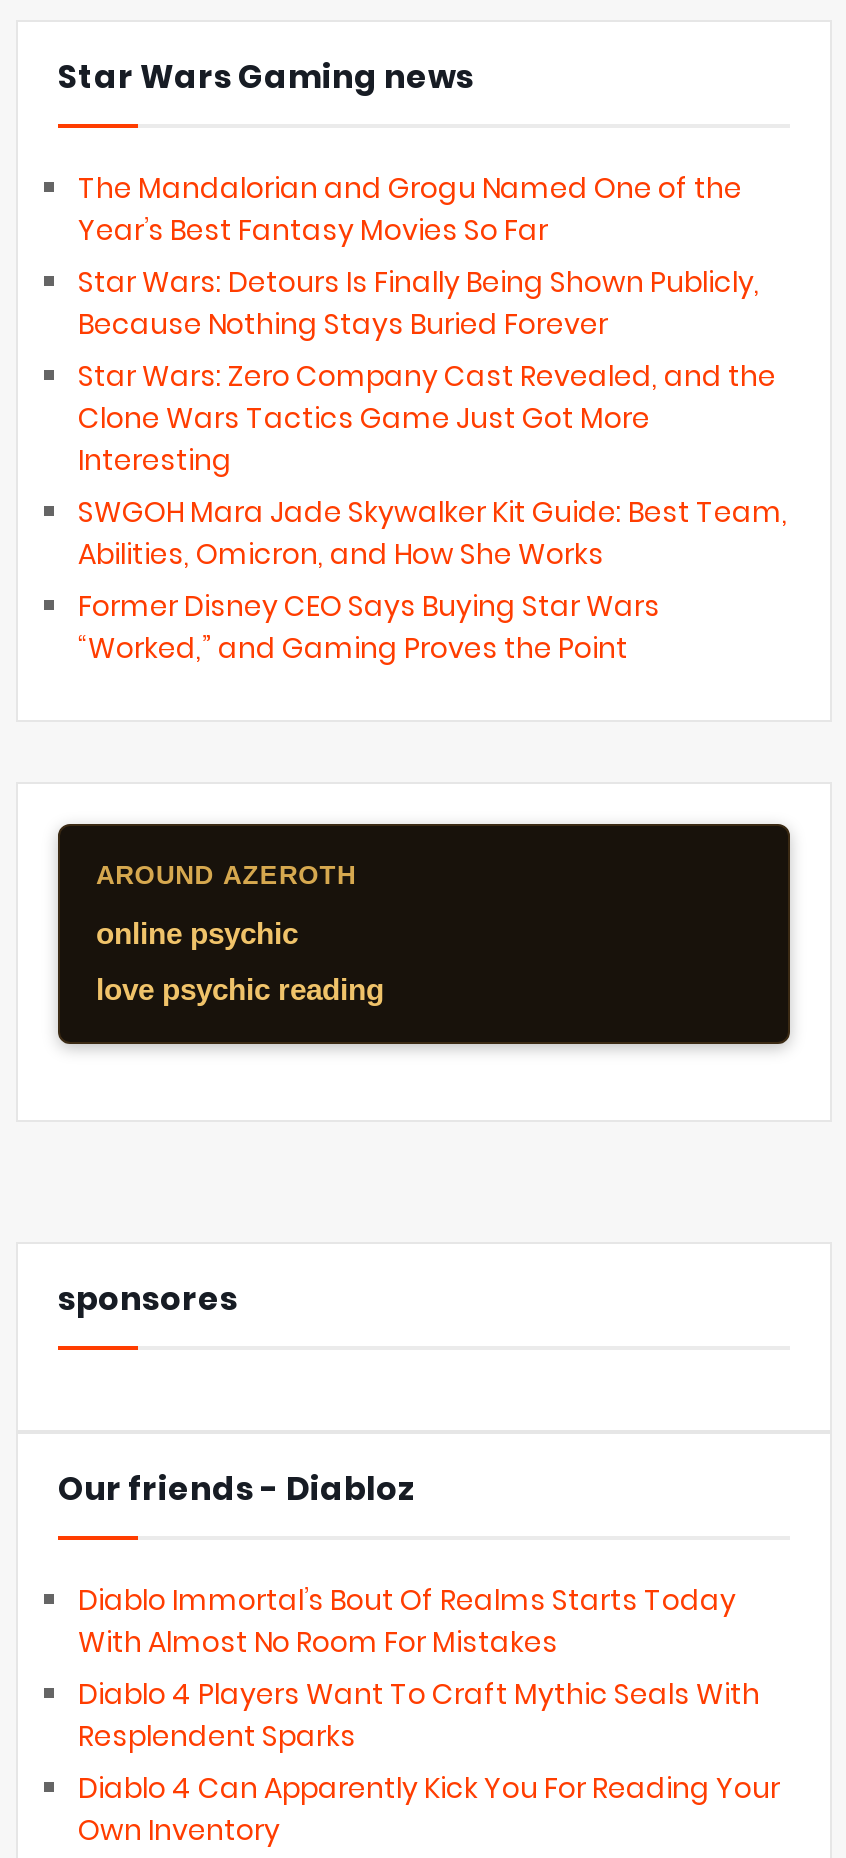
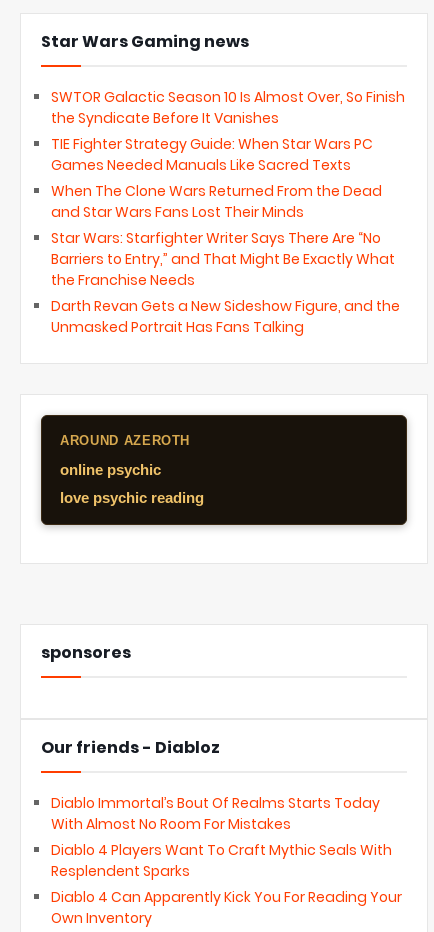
[78,168,788,668] The Mandalorian and Grogu Named One of the | Year’s Best Fantasy Movies So Far | Star Wars: Detours Is Finally Being Shown Publicly, | Because Nothing Stays Buried Forever | Star Wars: Zero Company Cast Revealed, and the | Clone Wars Tactics Game Just Got More | Interesting | SWGOH Mara Jade Skywalker Kit Guide: Best Team, | Abilities, Omicron, and How She Works | Former Disney CEO Says Buying Star Wars | “Worked,” and Gaming Proves the Point -> [51,87,405,337] SWTOR Galactic Season 10 Is Almost Over, So Finish | the Syndicate Before It Vanishes | TIE Fighter Strategy Guide: When Star Wars PC | Games Needed Manuals Like Sacred Texts | When The Clone Wars Returned From the Dead | and Star Wars Fans Lost Their Minds | Star Wars: Starfighter Writer Says There Are “No | Barriers to Entry,” and That Might Be Exactly What | the Franchise Needs | Darth Revan Gets a New Sideshow Figure, and the | Unmasked Portrait Has Fans Talking

